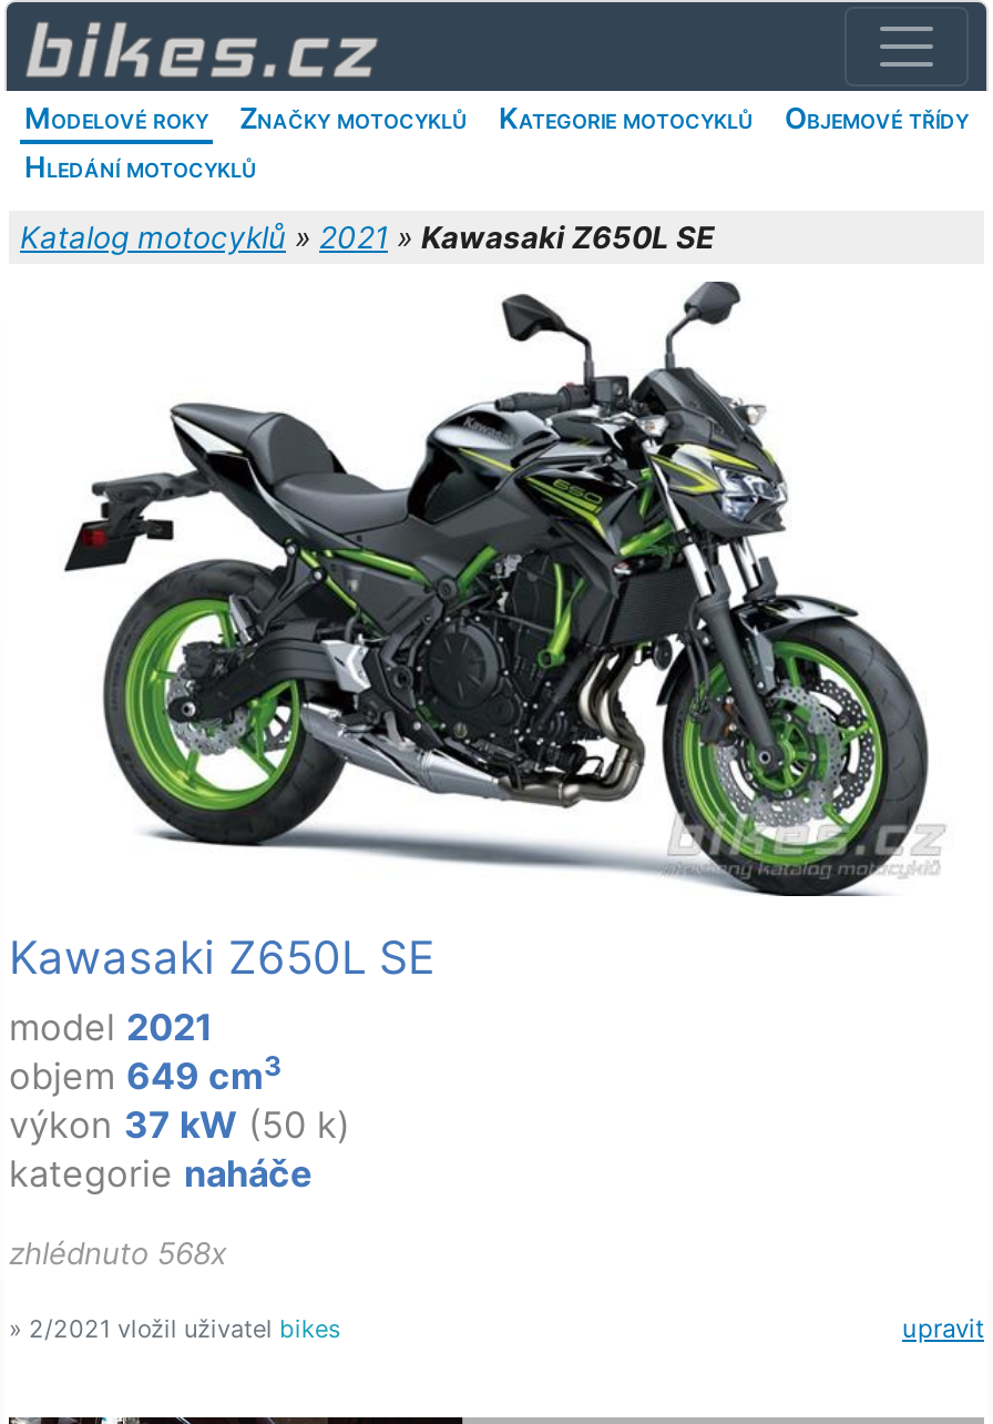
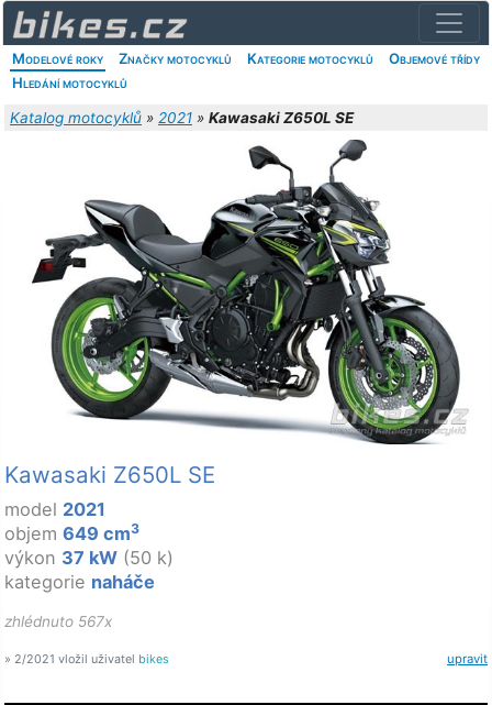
[9,1236,226,1272] zhlédnuto 568x -> [4,613,112,631] zhlédnuto 567x

